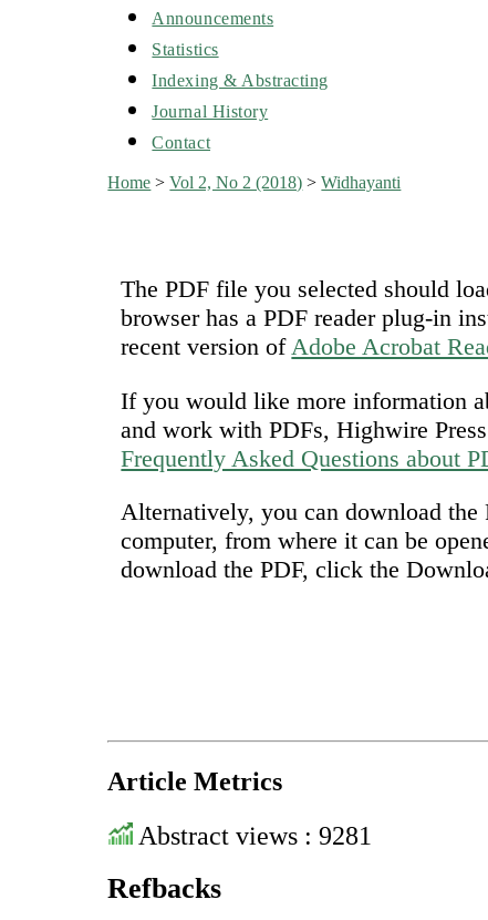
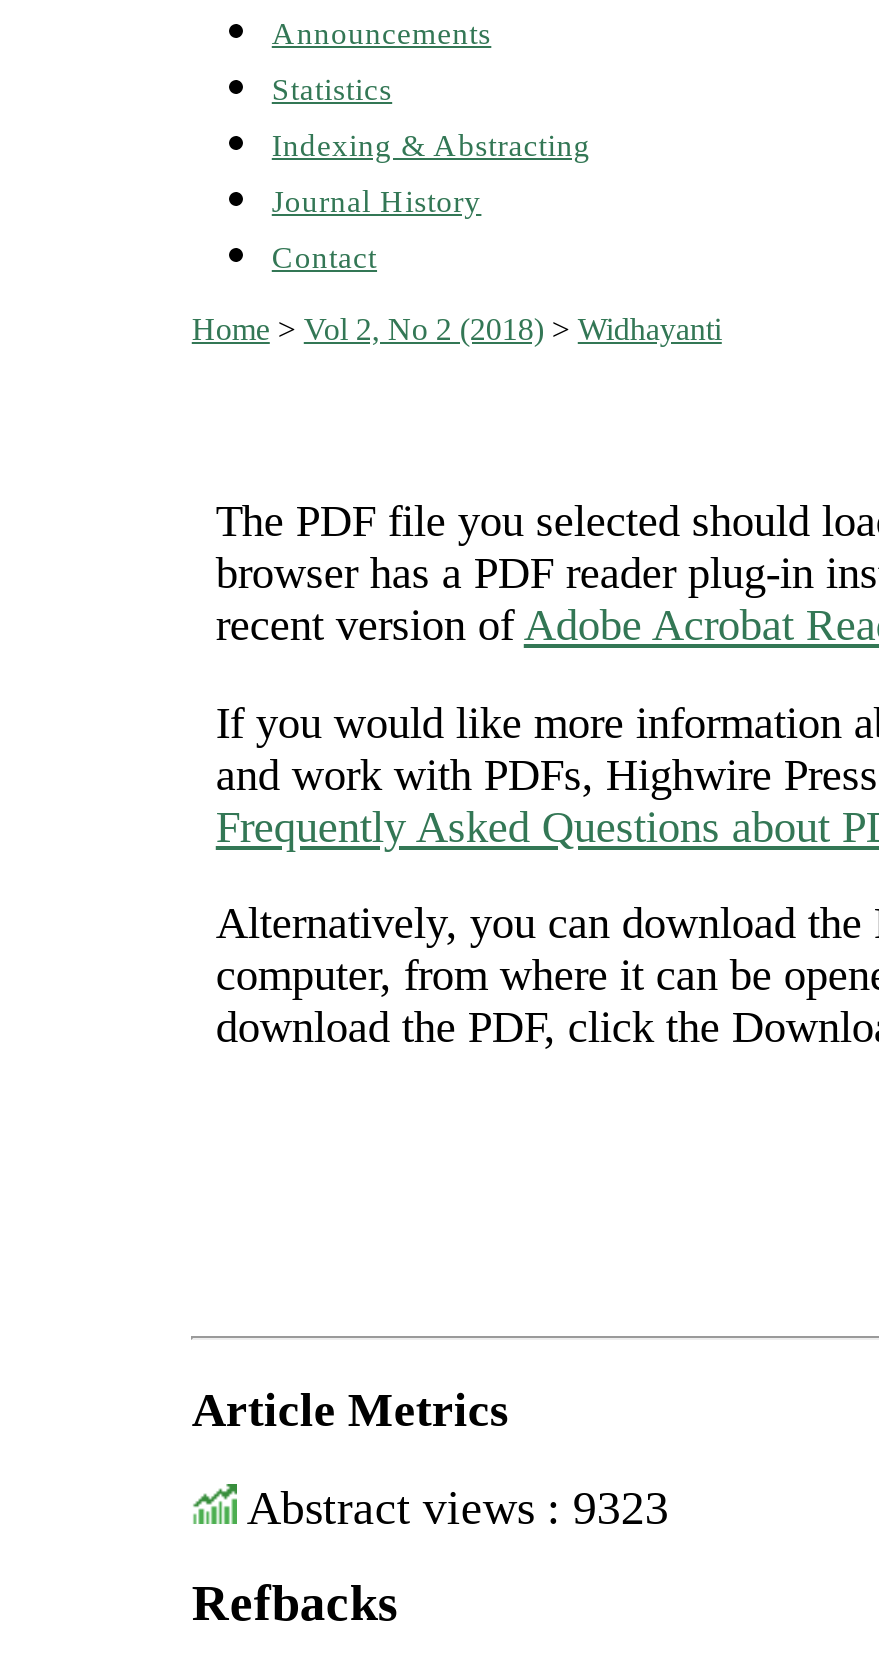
[133,821,372,851] Abstract views : 9281 -> [237,1481,669,1535] Abstract views : 9323

